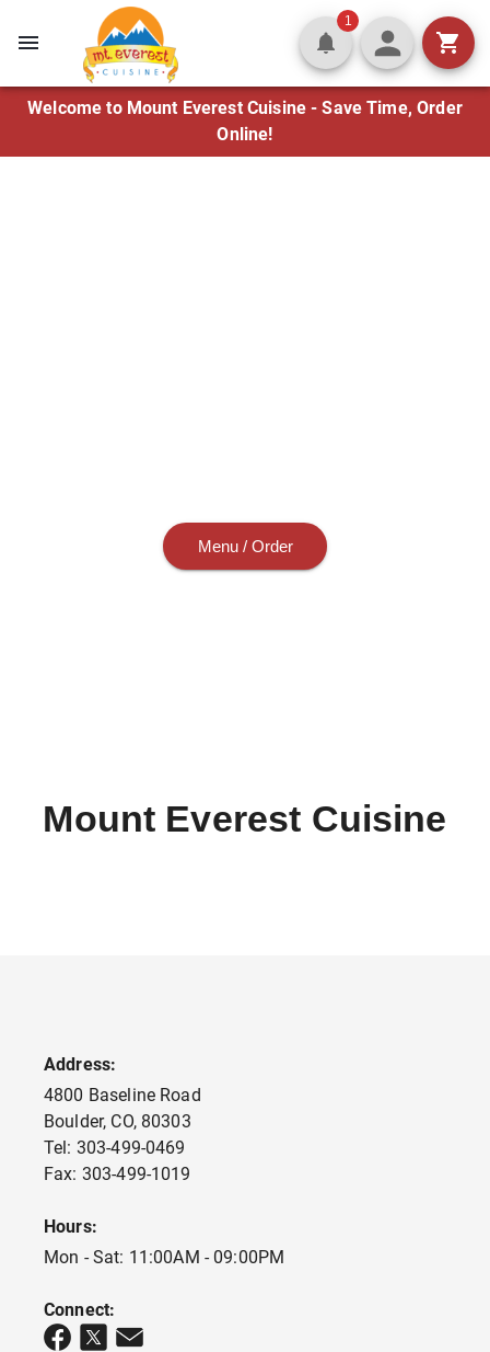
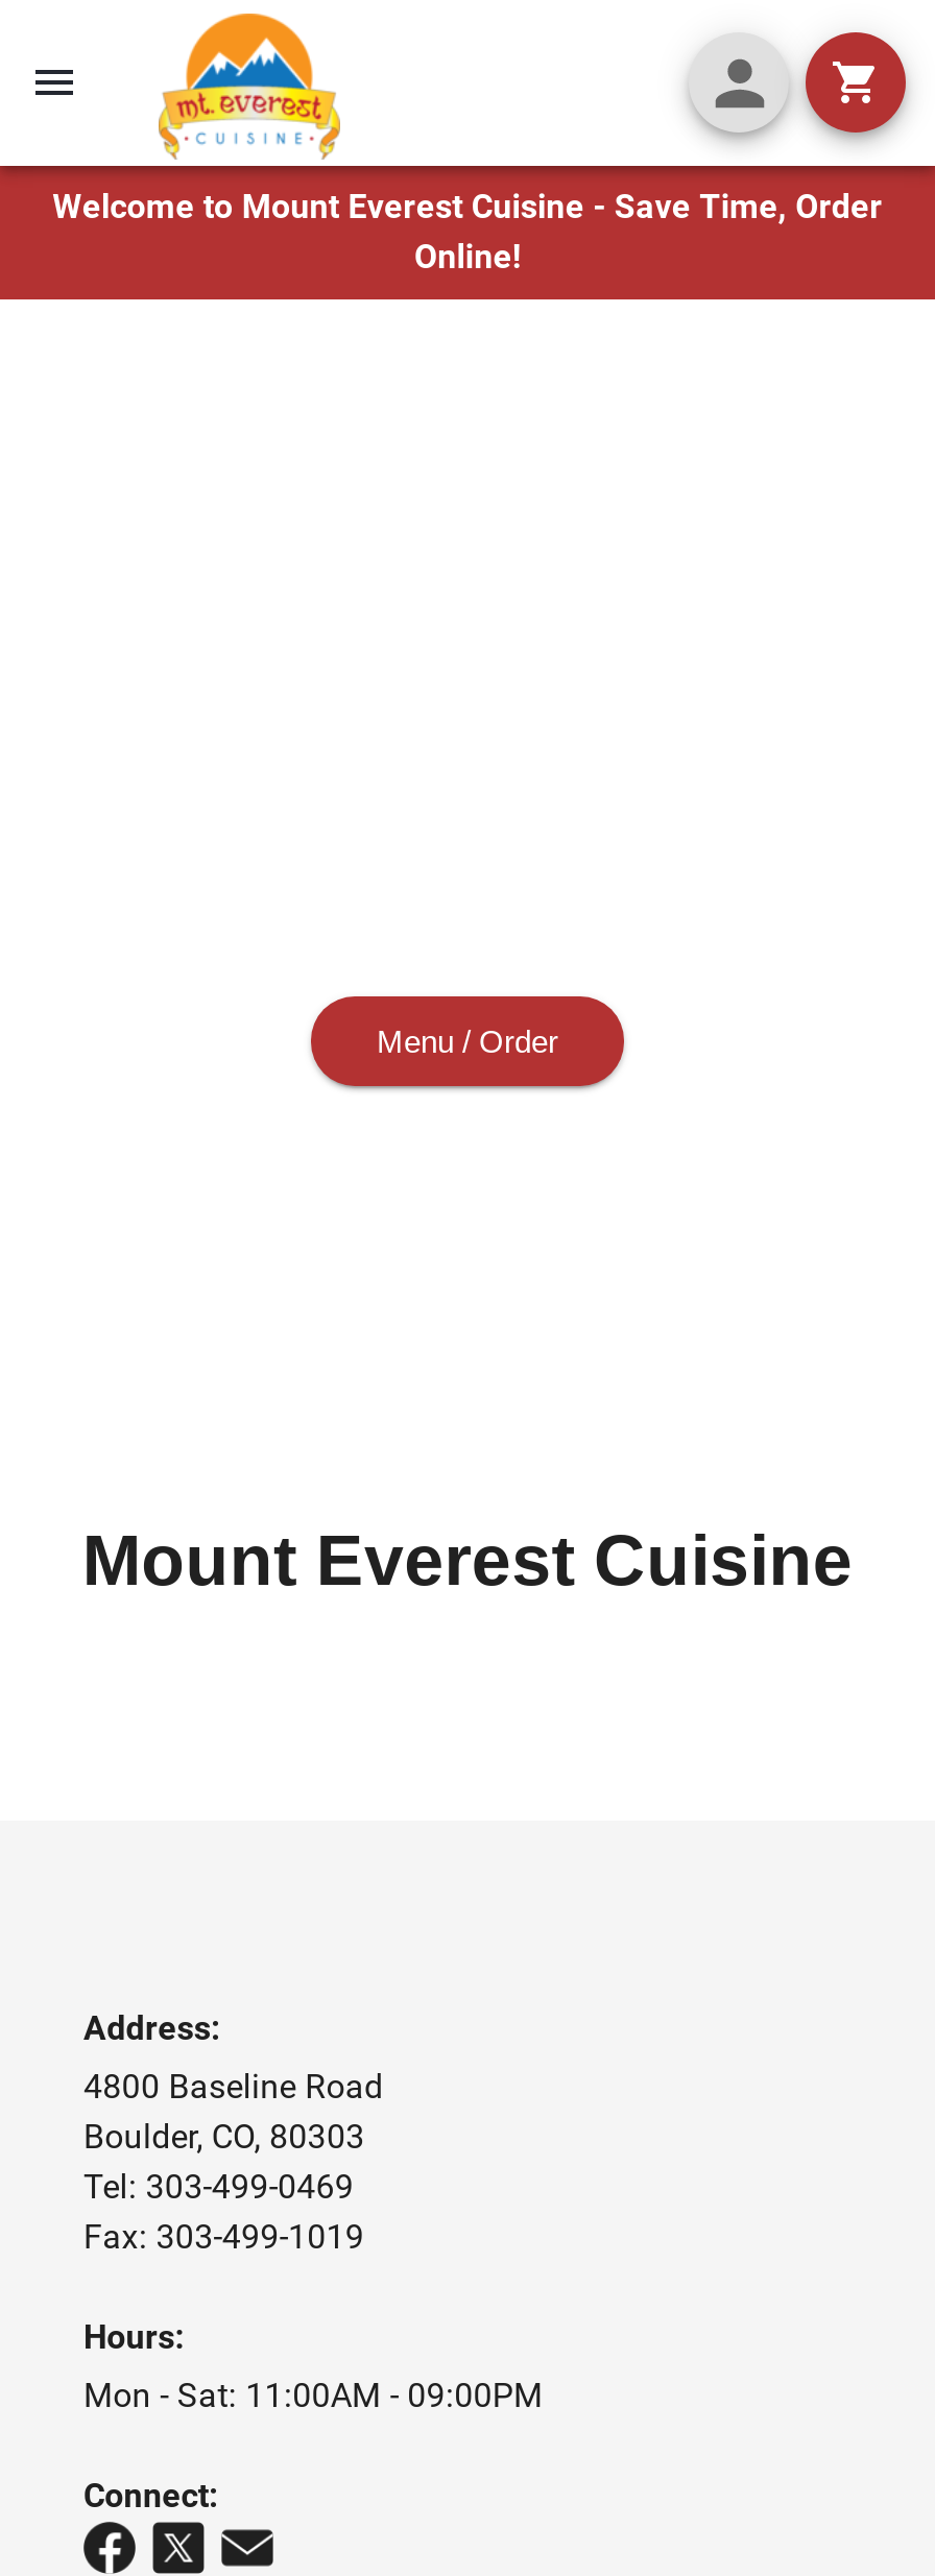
[297,13,354,76] [image] | 1 -> none

